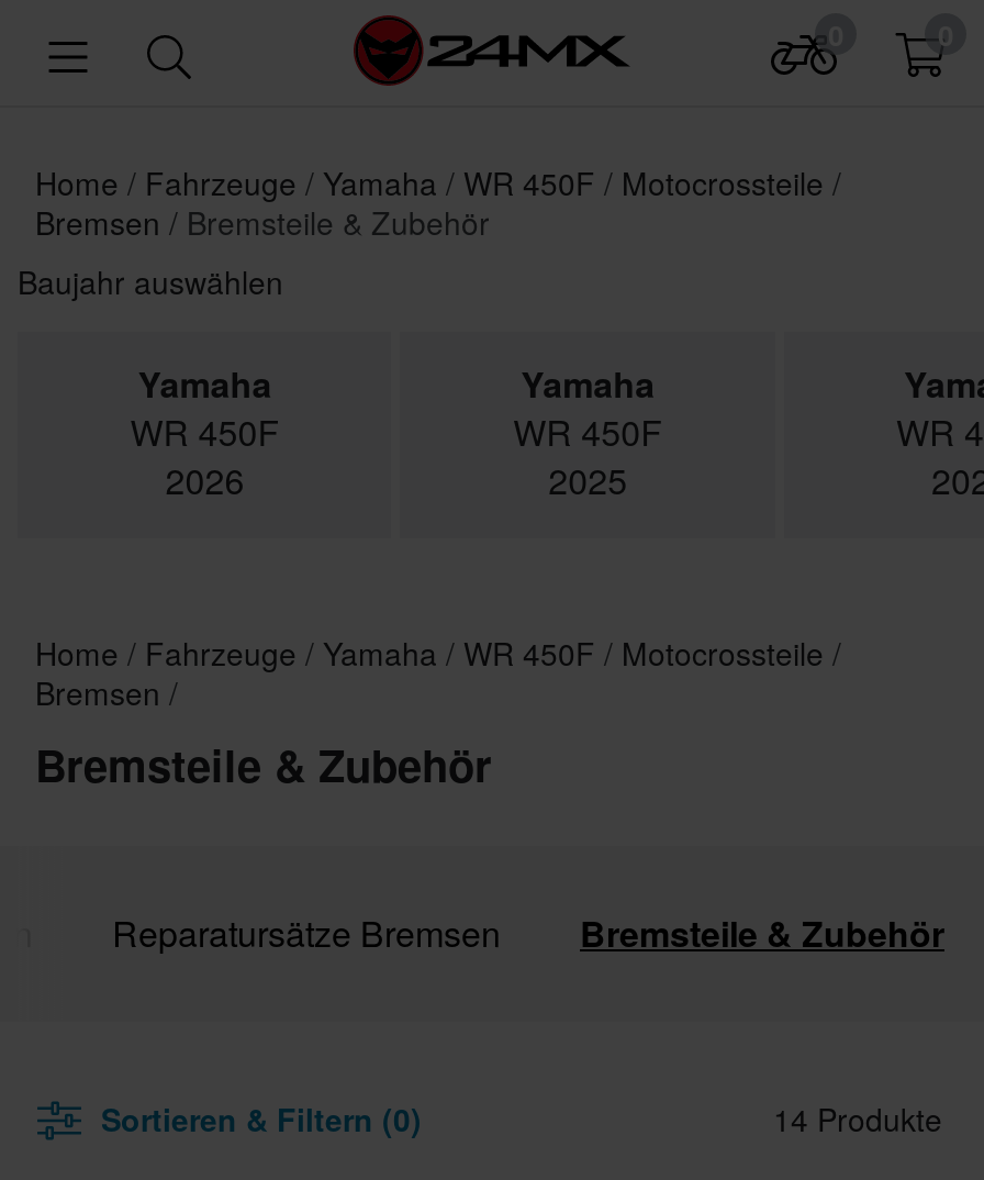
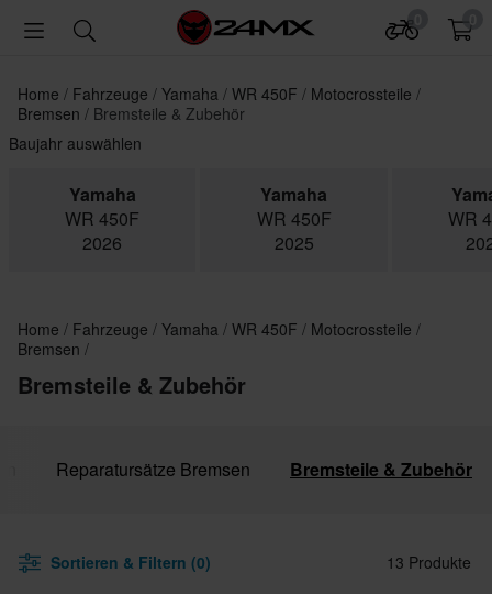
[773,1096,942,1140] 14 Produkte -> [387,551,471,573] 13 Produkte

